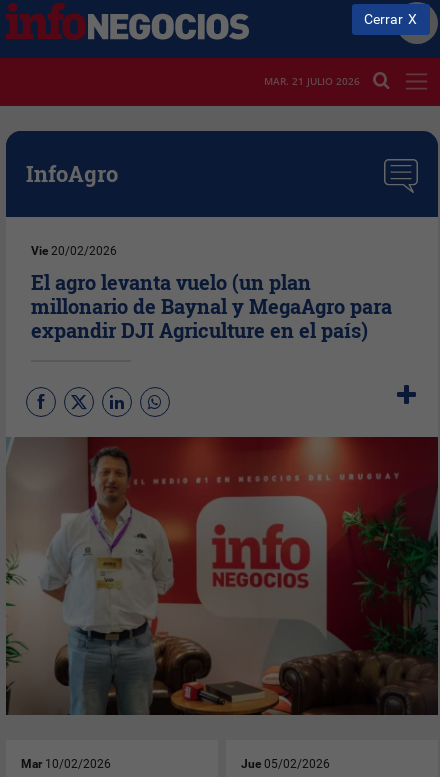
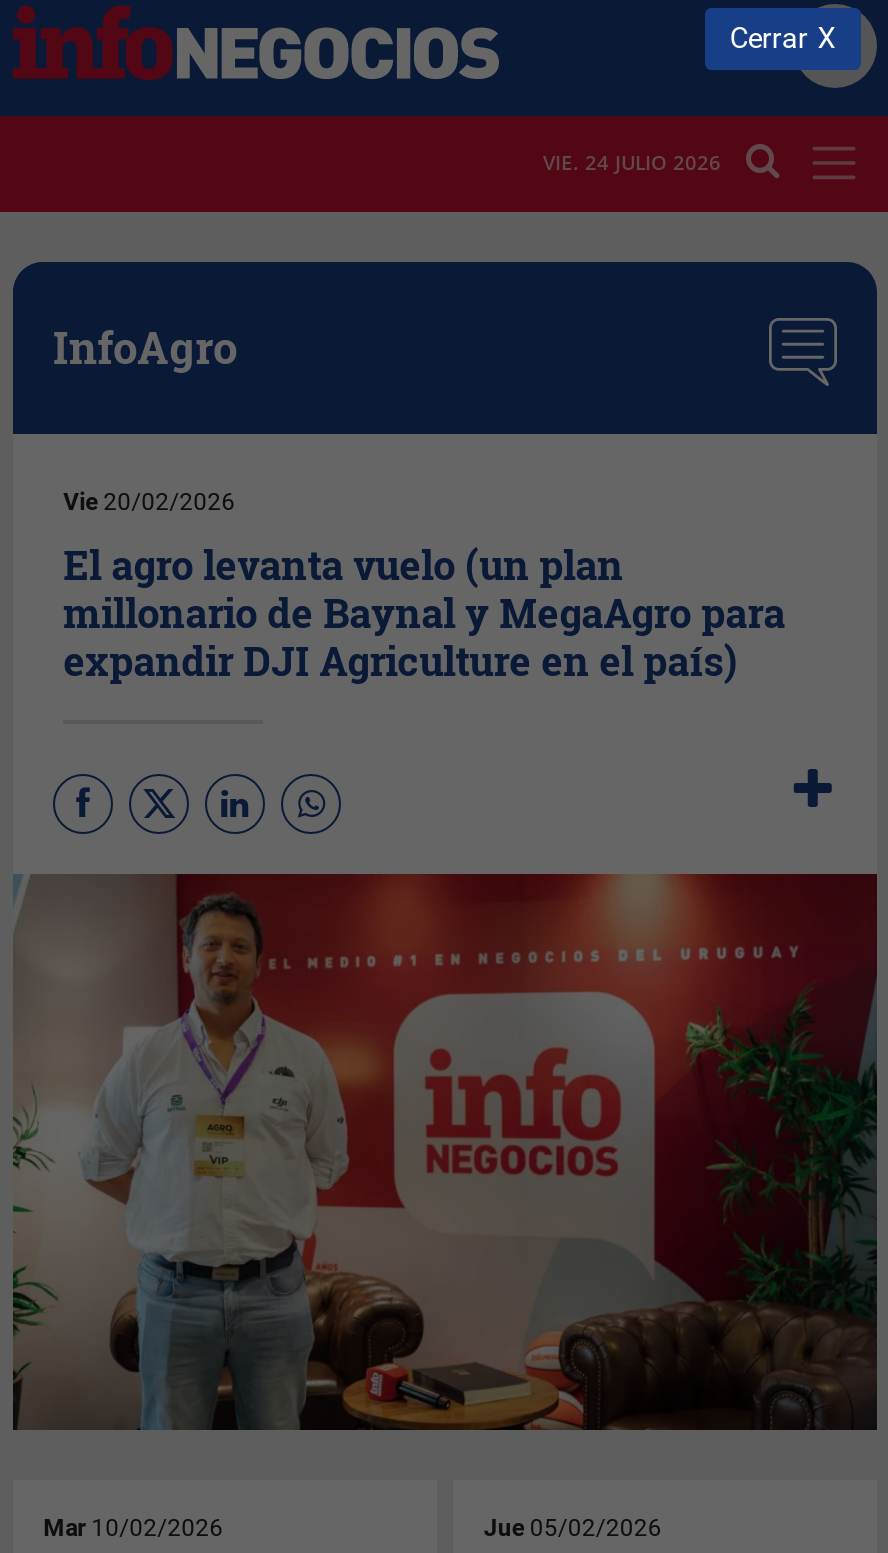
[264,74,360,88] MAR. 21 JULIO 2026 -> [543,149,721,177] VIE. 24 JULIO 2026

